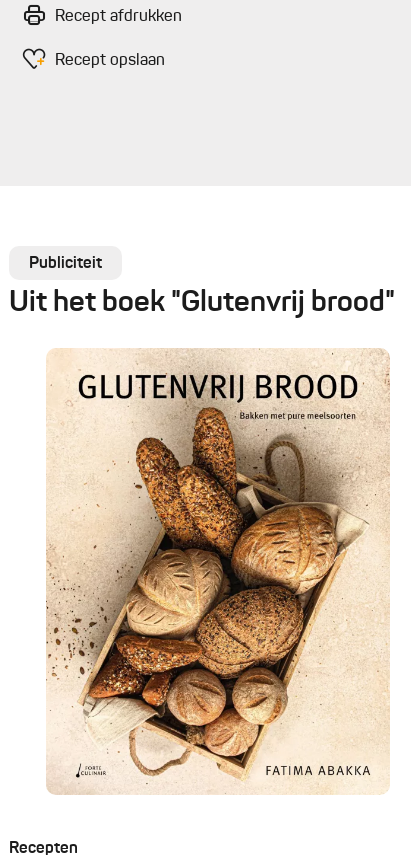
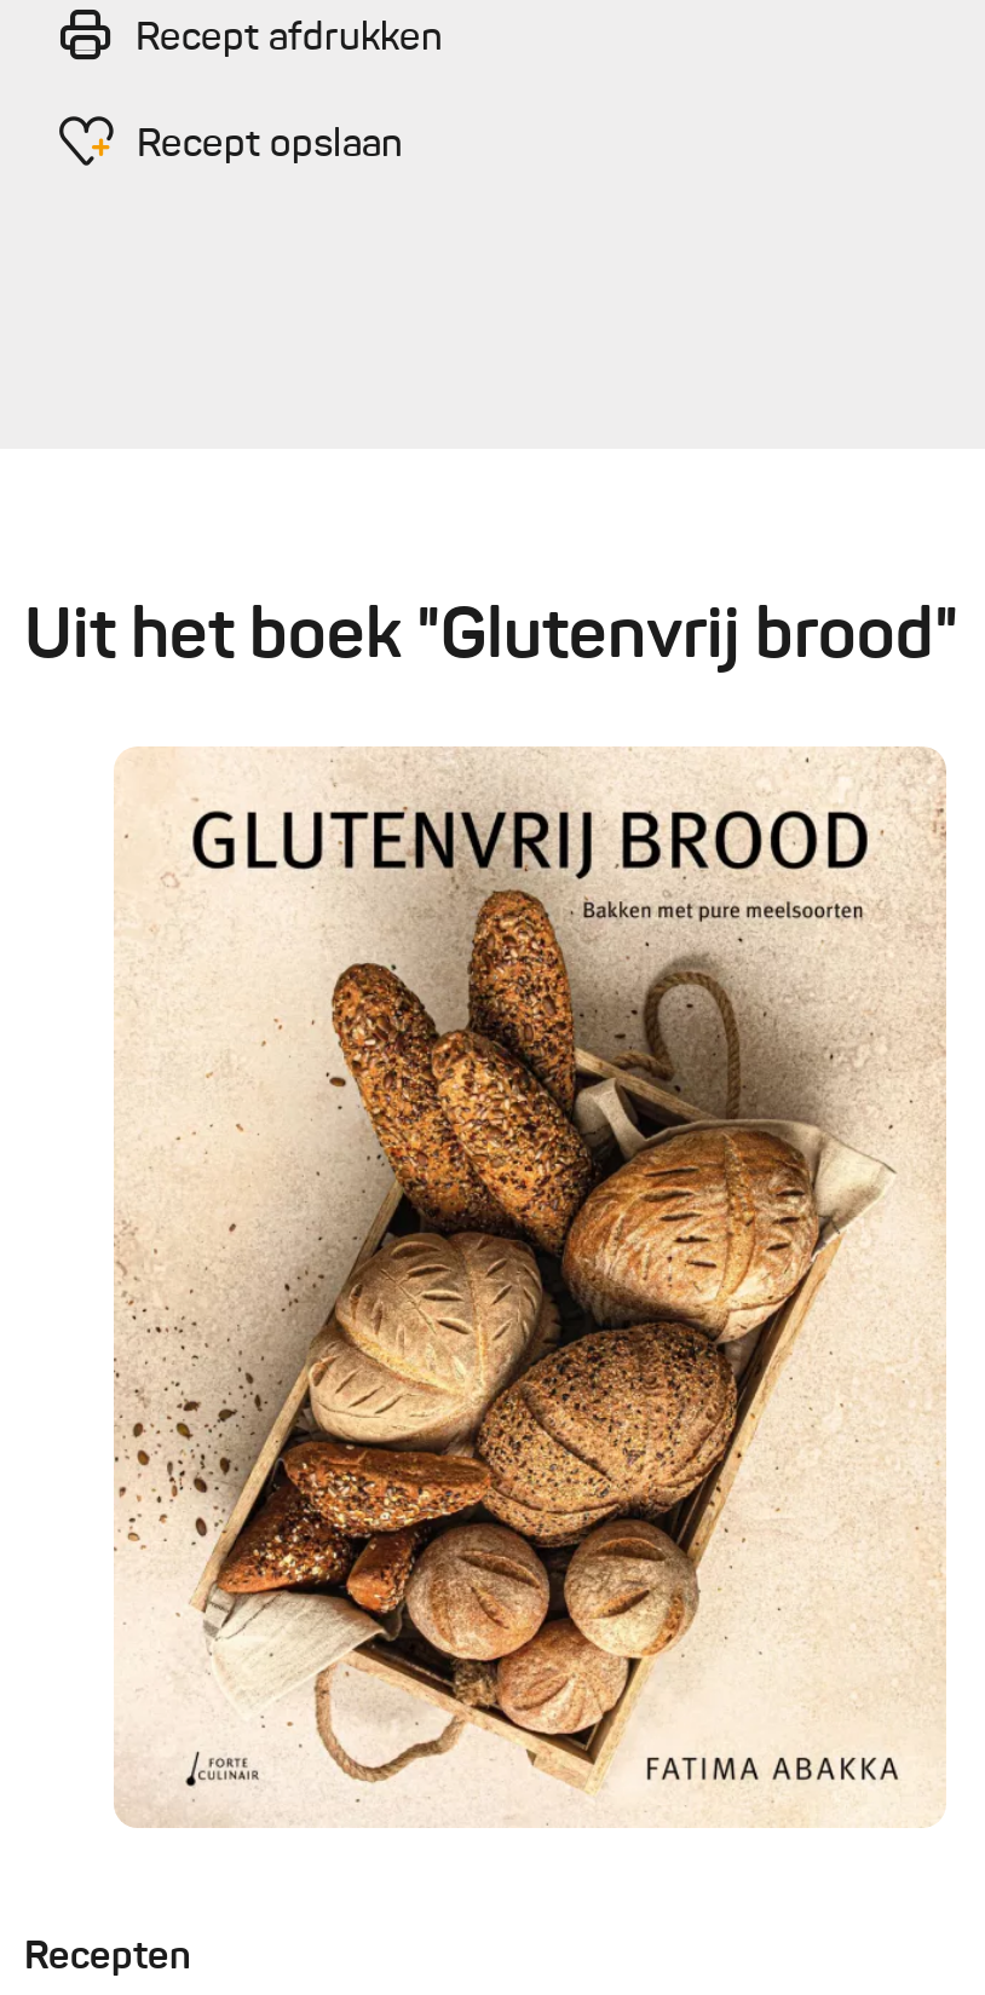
[29,256,102,272] Publiciteit -> none

